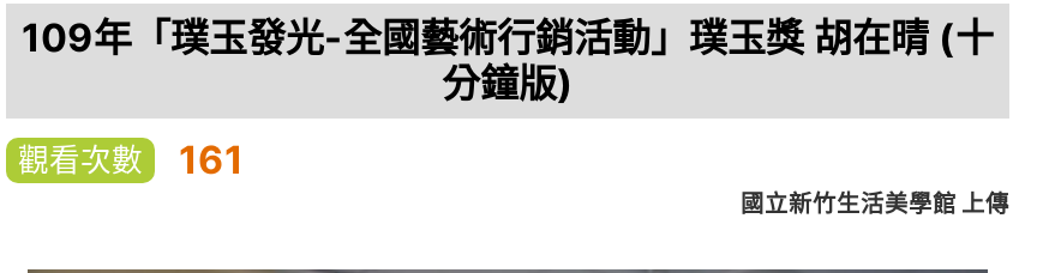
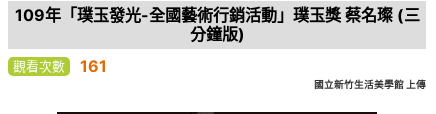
[22,12,994,60] 109年「璞玉發光-全國藝術行銷活動」璞玉獎 胡在晴 (十 -> [14,5,419,25] 109年「璞玉發光-全國藝術行銷活動」璞玉獎 蔡名璨 (三

